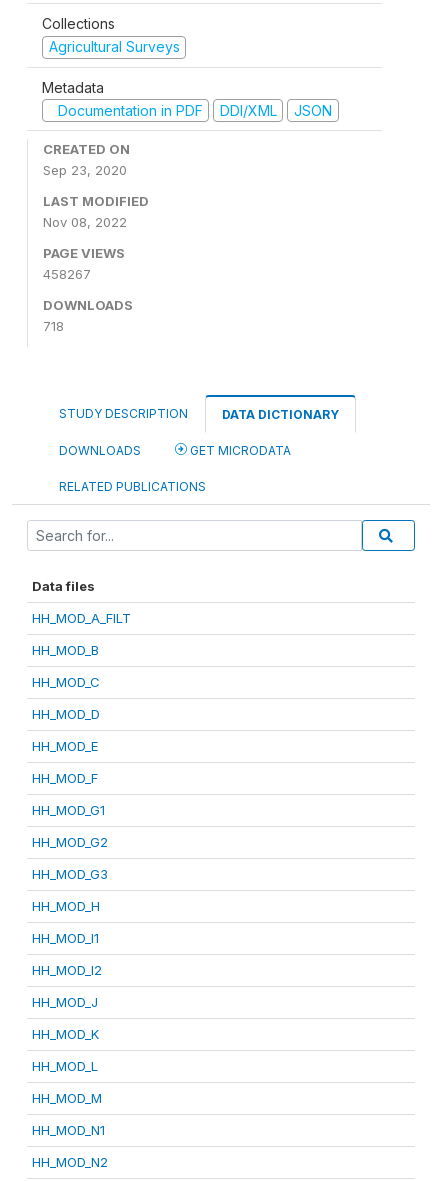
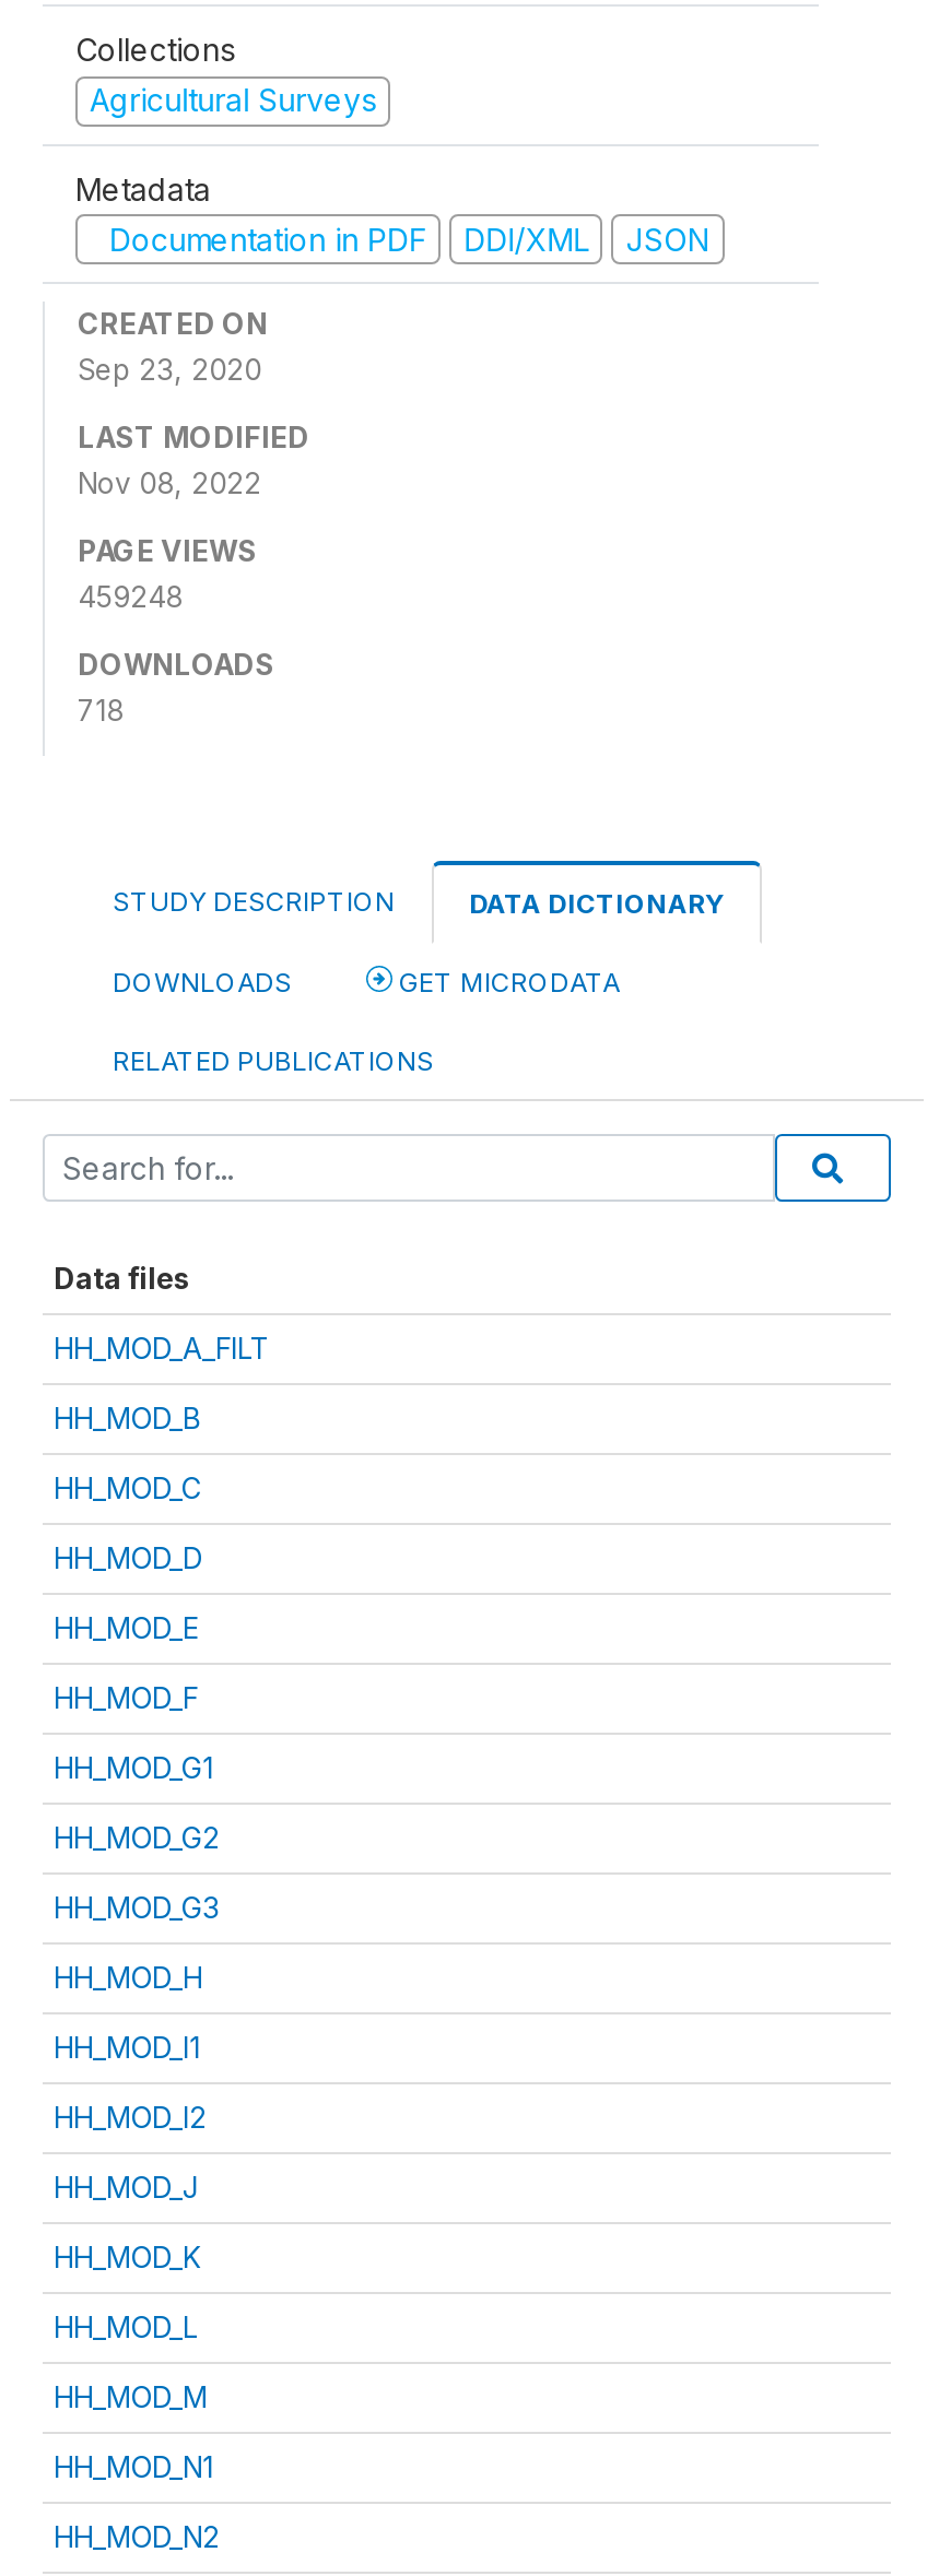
[43,266,91,282] 458267 -> [78,579,183,614] 459248

